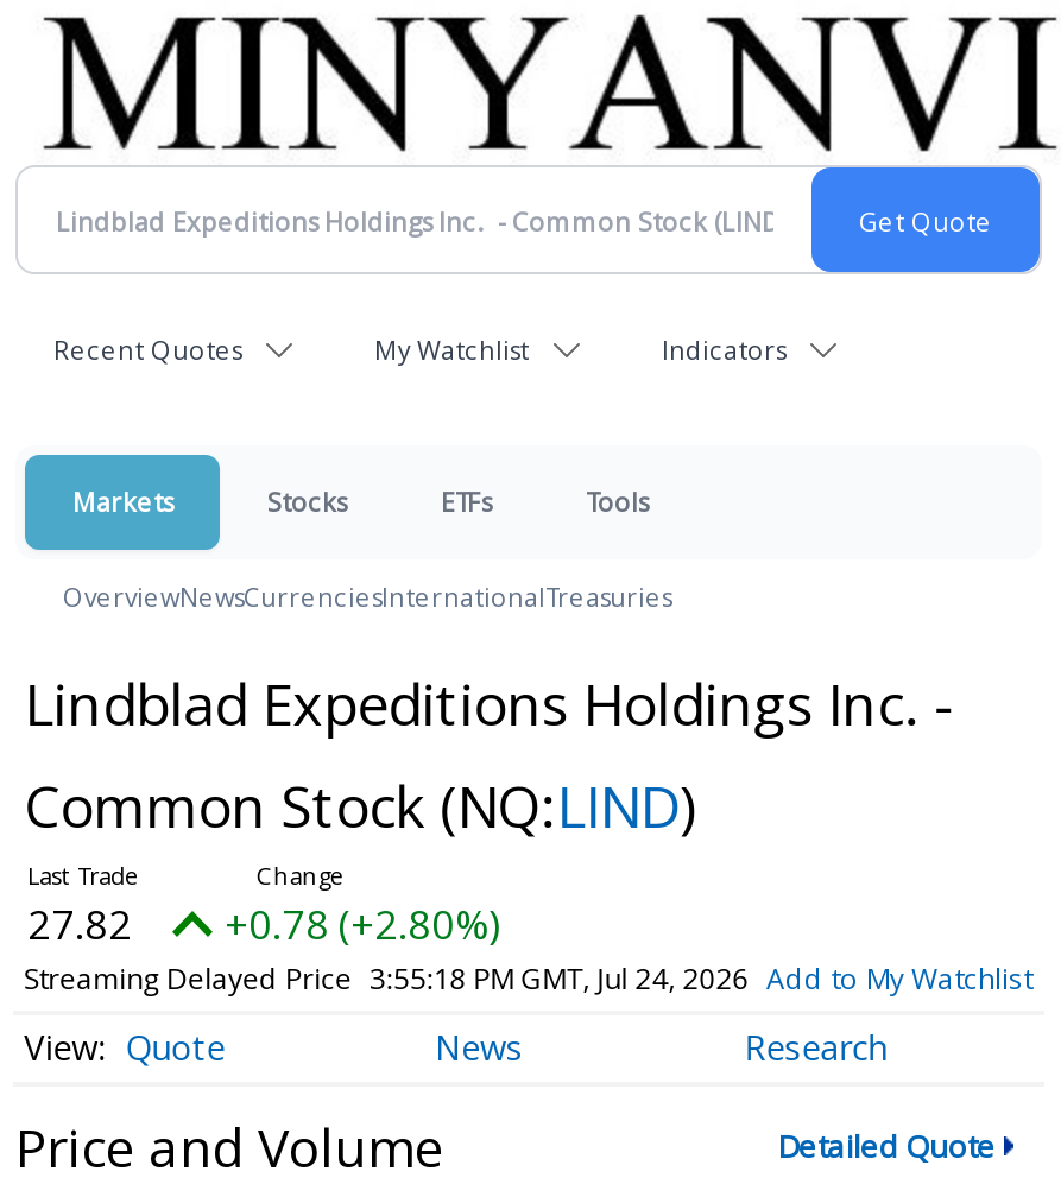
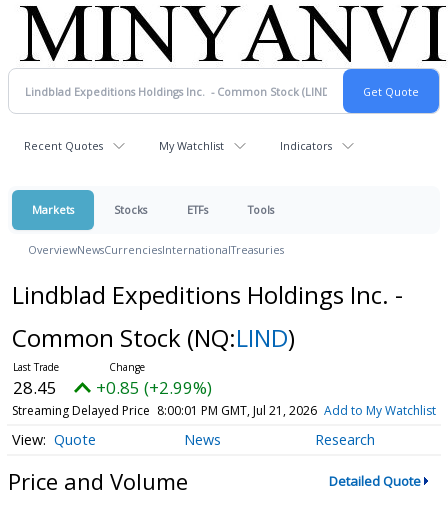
[27,897,132,951] 27.82 -> [13,376,57,399] 28.45
[225,897,500,951] +0.78 (+2.80%) -> [96,376,212,399] +0.85 (+2.99%)
[24,958,1032,999] Streaming Delayed Price 3:55:18 PM GMT, Jul 24, 2026 Add to My Watchlist -> [12,402,436,419] Streaming Delayed Price 8:00:01 PM GMT, Jul 21, 2026 Add to My Watchlist

